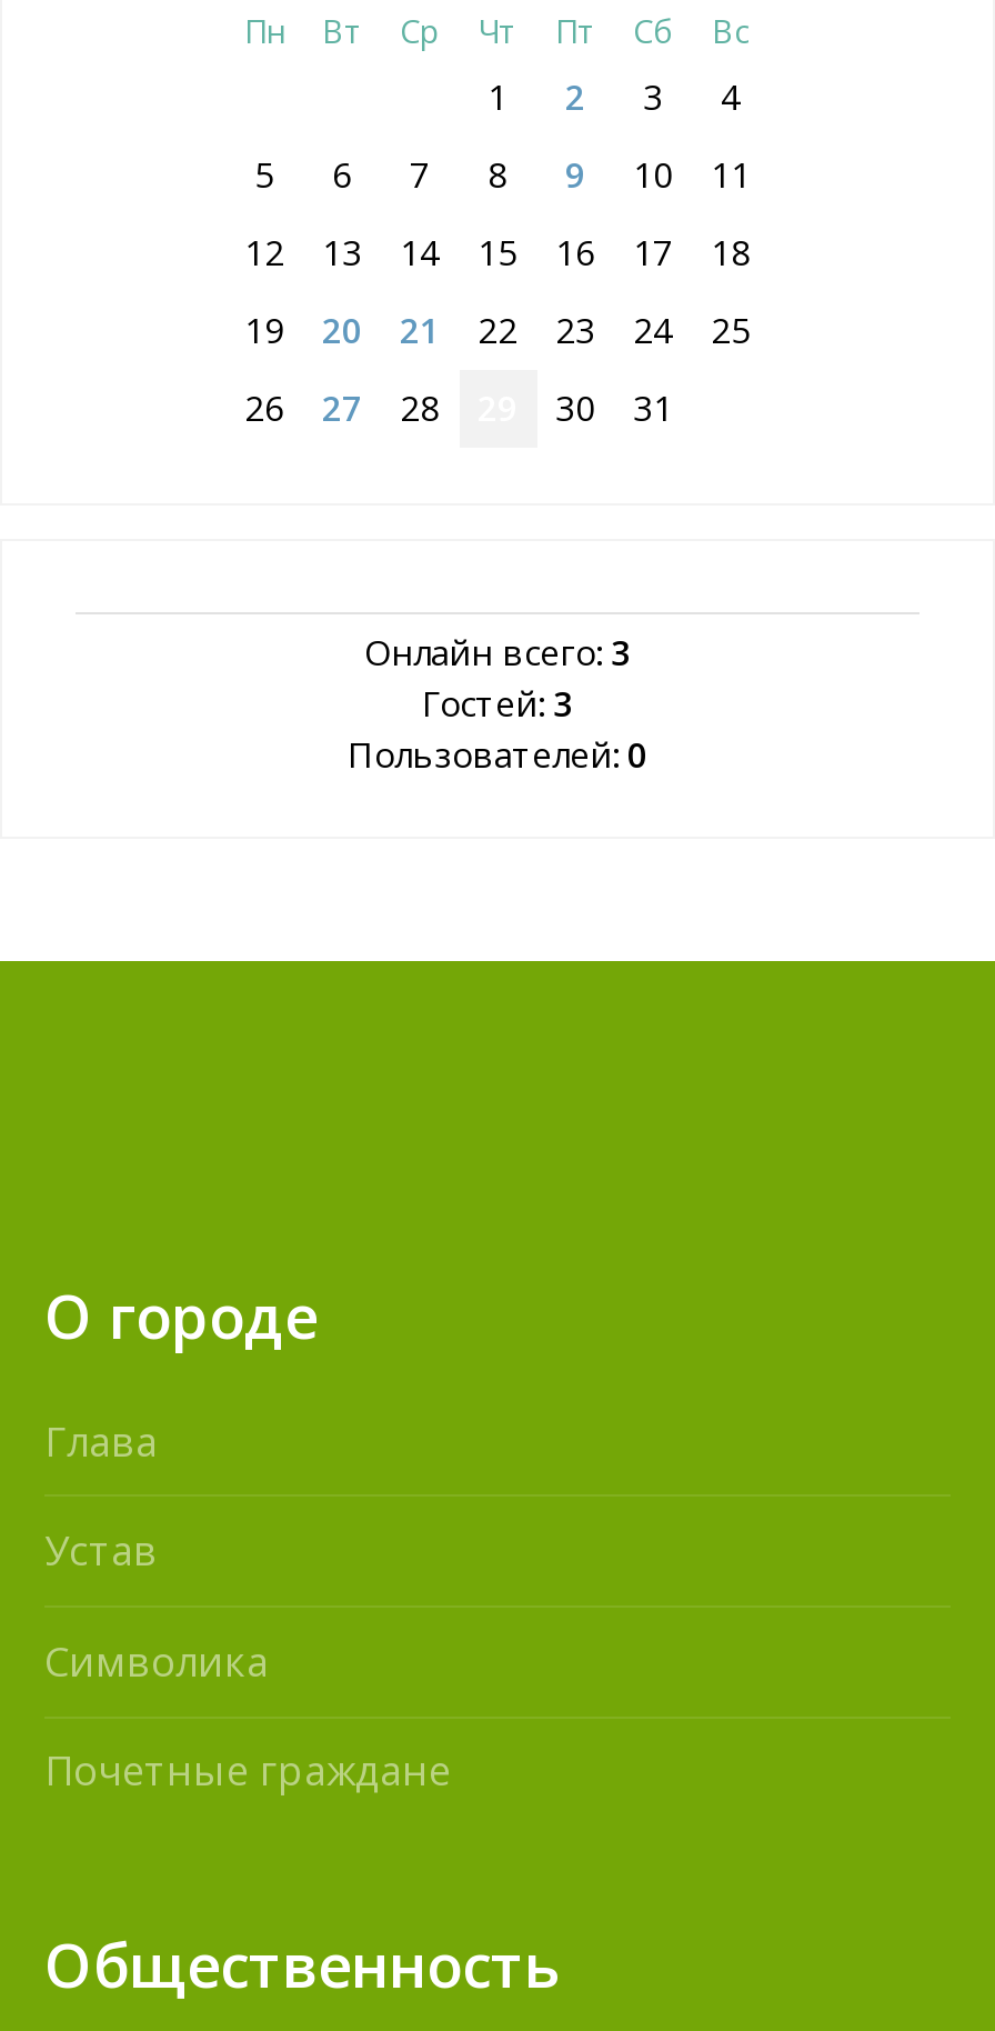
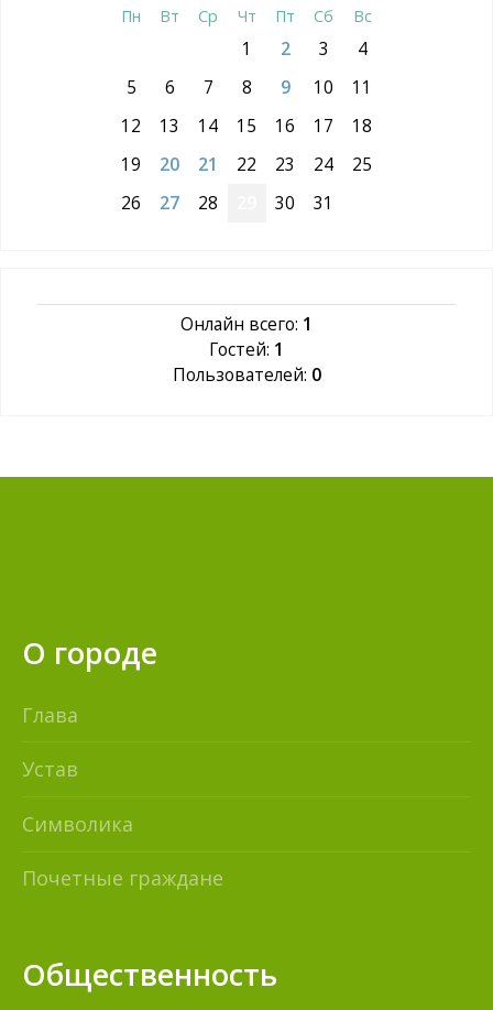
[364,627,631,676] Онлайн всего: 3 -> [180,311,313,336] Онлайн всего: 1
[422,678,573,727] Гостей: 3 -> [209,337,284,361] Гостей: 1

